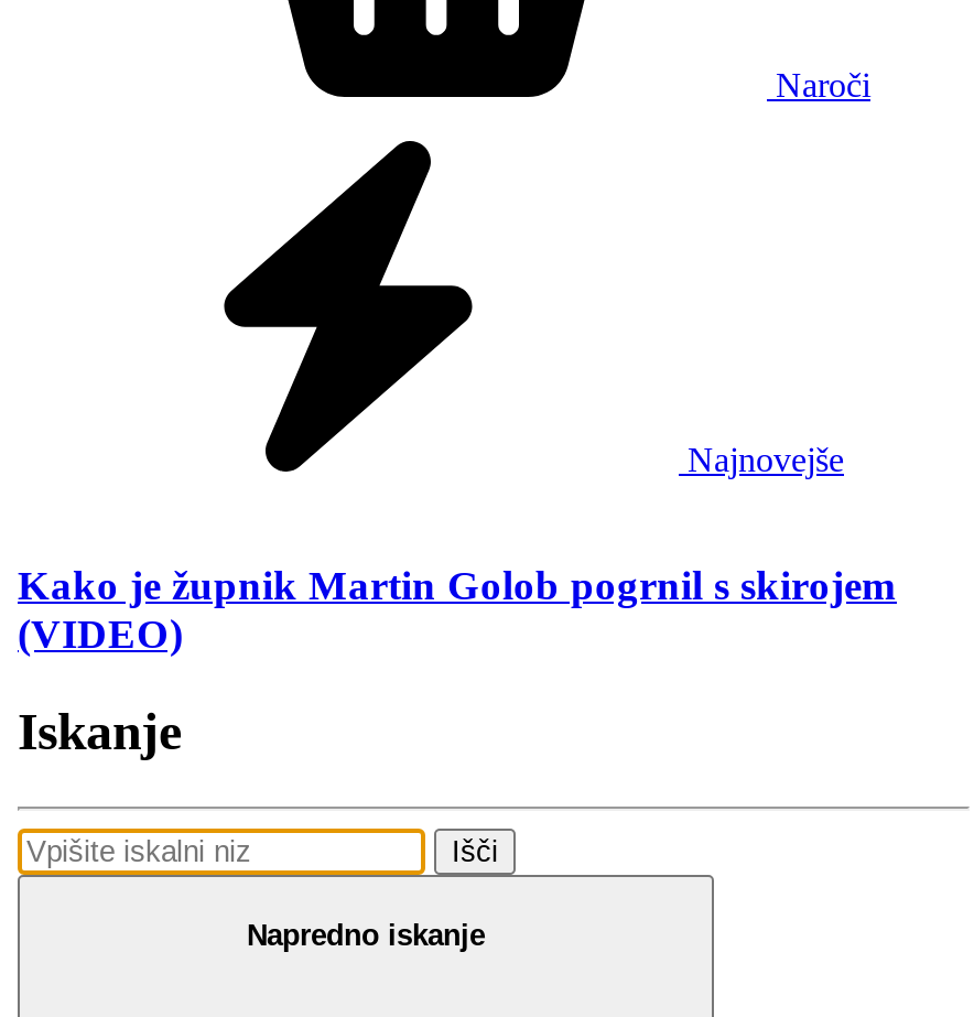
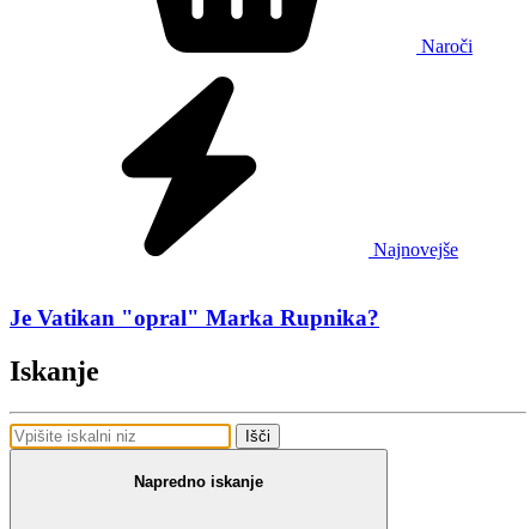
[18,561,897,656] Kako je župnik Martin Golob pogrnil s skirojem | (VIDEO) -> [10,305,379,330] Je Vatikan "opral" Marka Rupnika?

